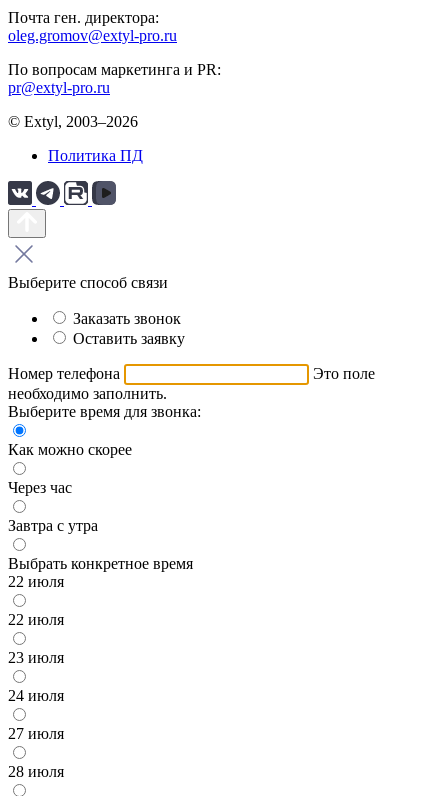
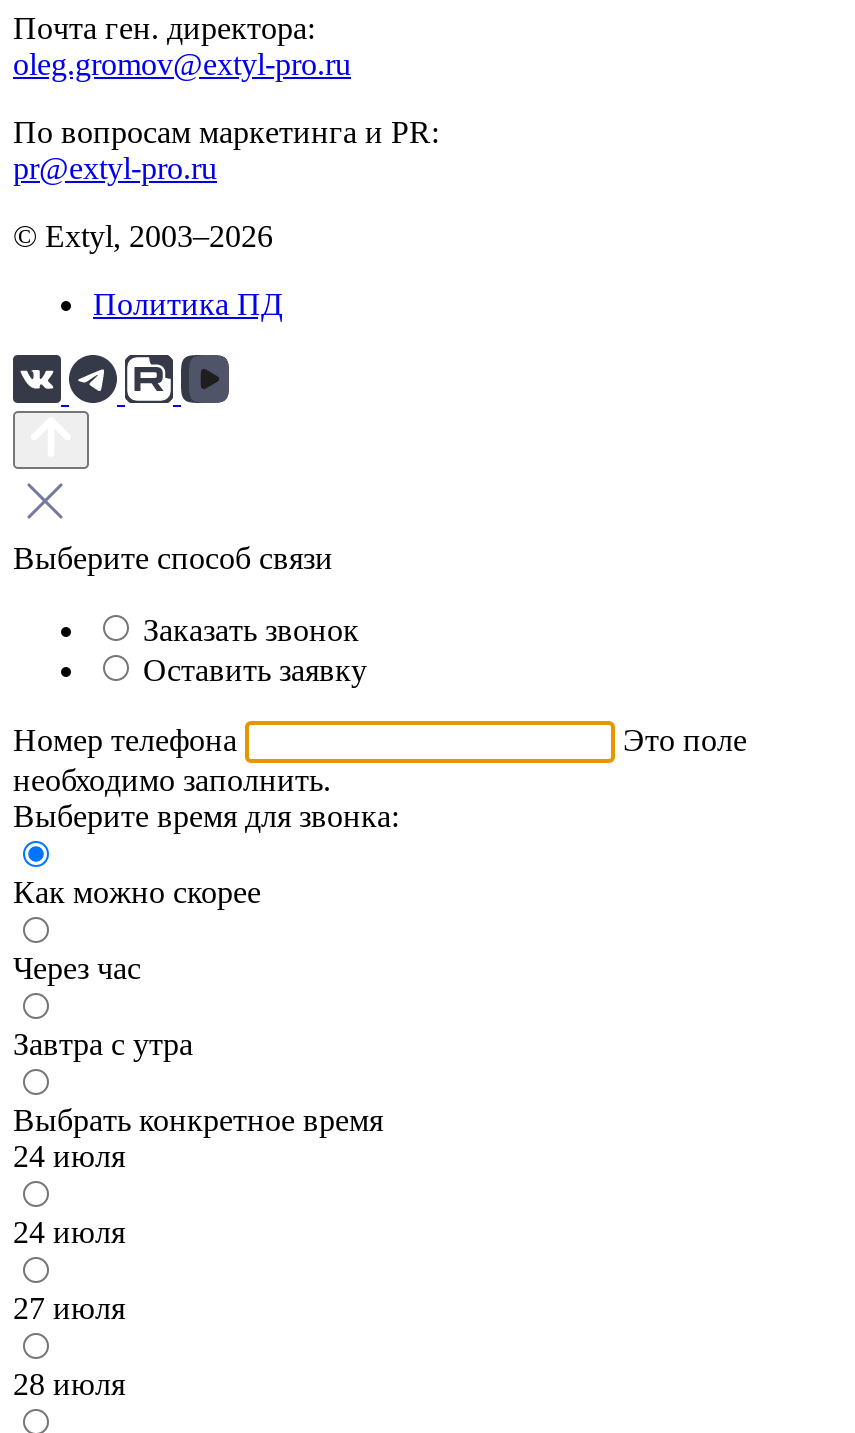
[8,573,64,666] 22 июля | 22 июля | 23 июля -> [13,1140,125,1174] 24 июля

